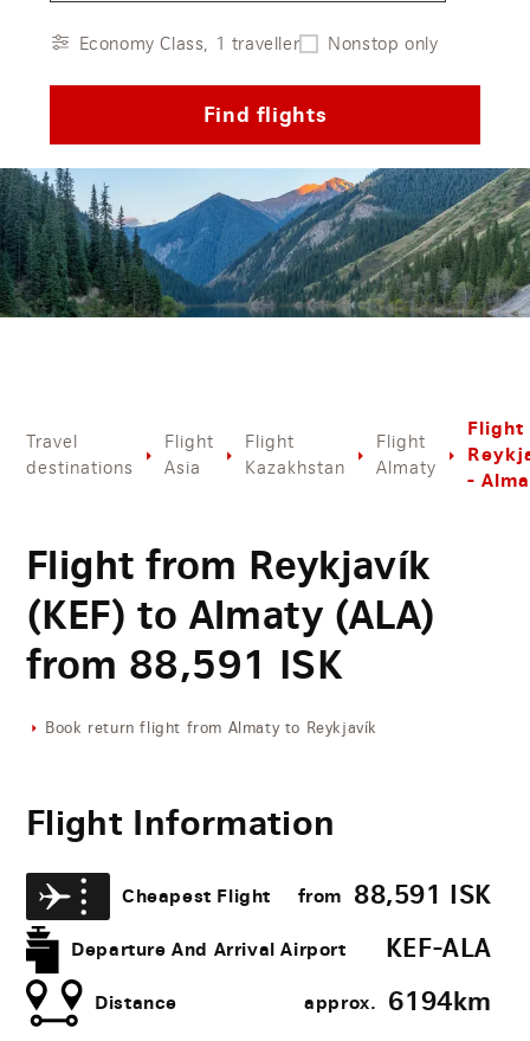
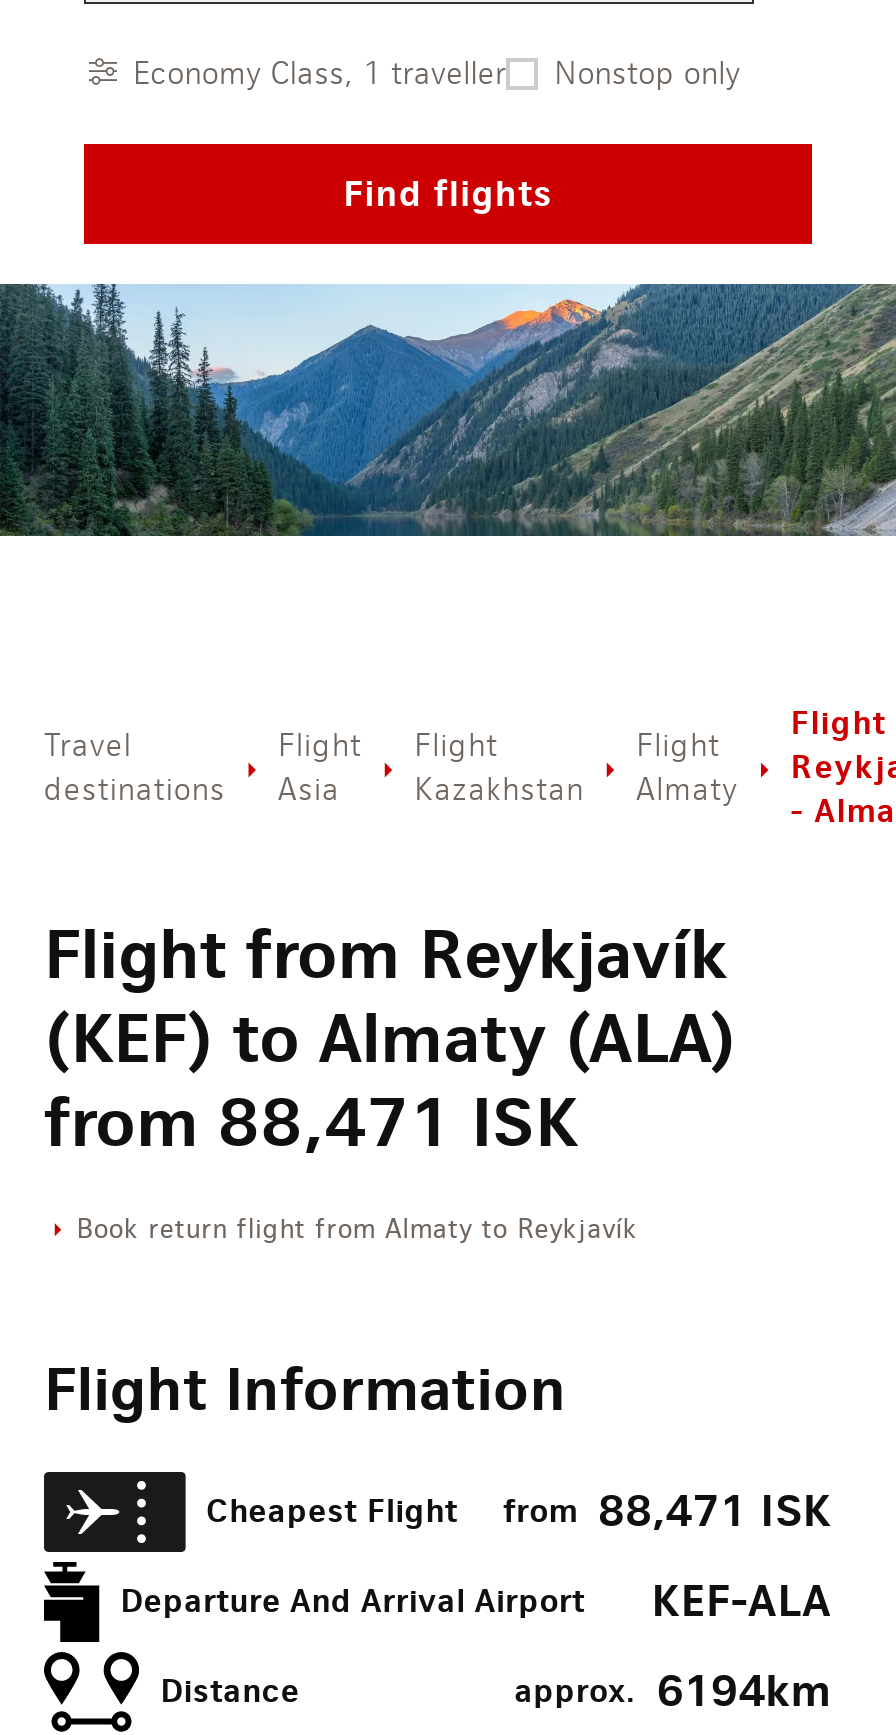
[26,640,342,691] from 88,591 ISK -> [44,1080,578,1166] from 88,471 ISK
[122,879,492,912] Cheapest Flight from 88,591 ISK -> [206,1484,832,1540] Cheapest Flight from 88,471 ISK

